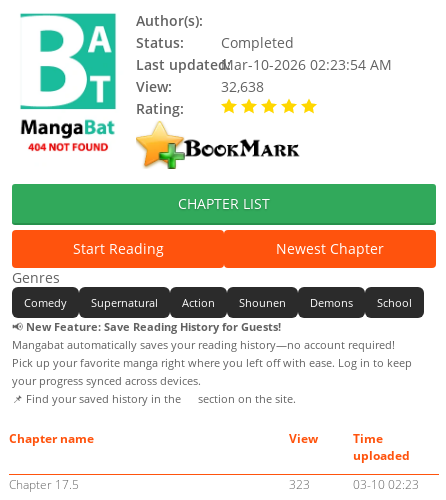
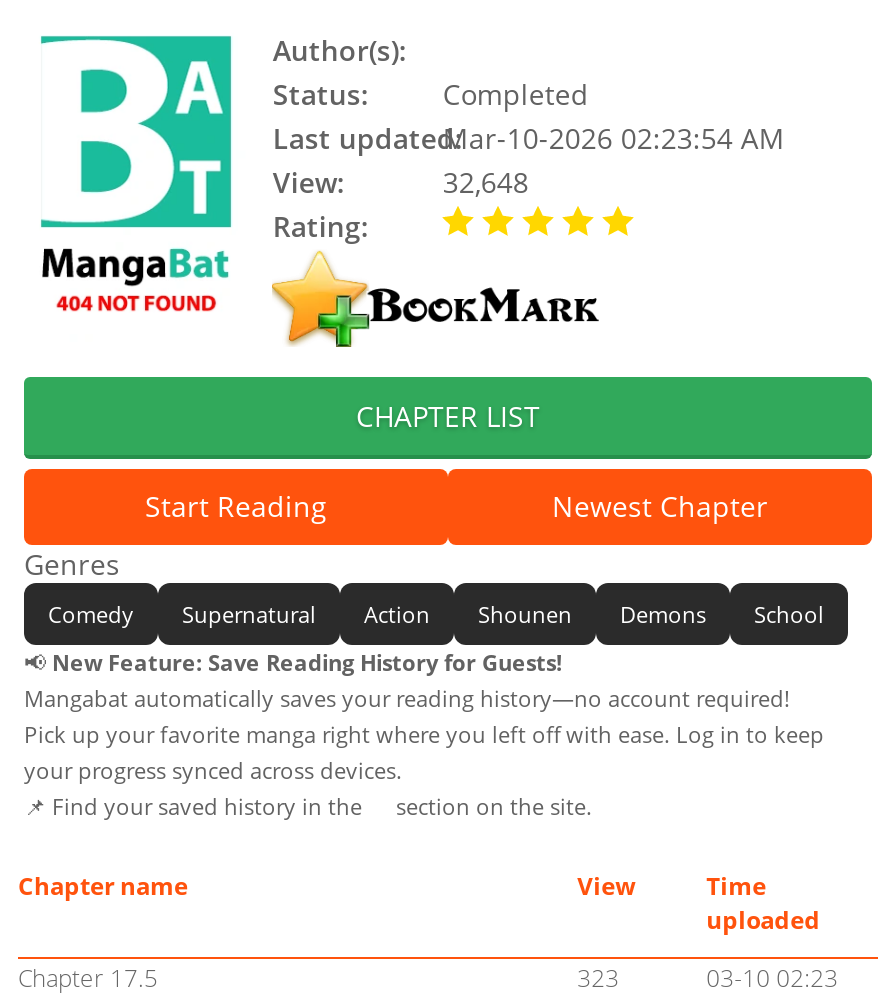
[221,77,264,96] 32,638 -> [443,163,529,201] 32,648

